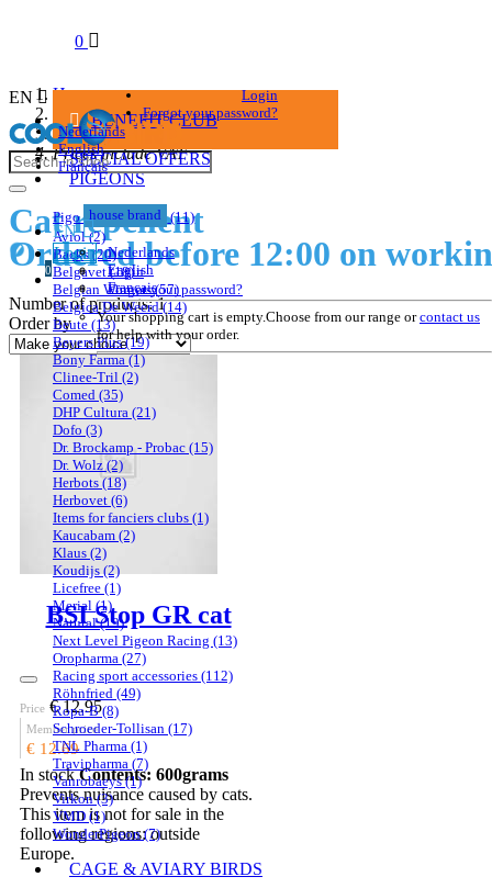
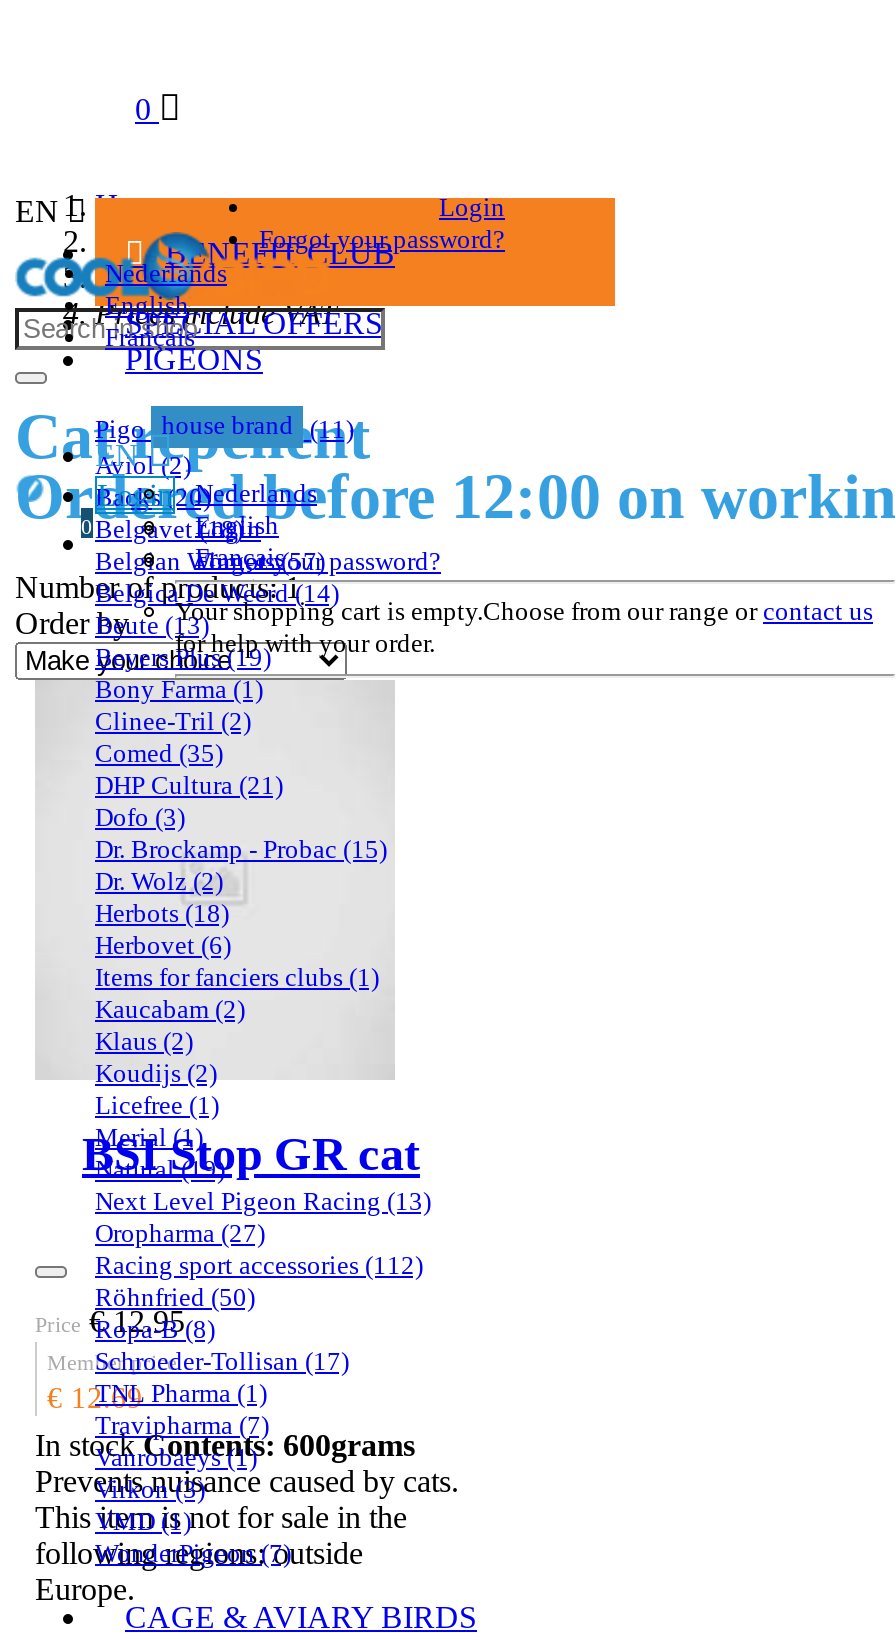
[53,685,141,702] Röhnfried (49) -> [95,1282,255,1312] Röhnfried (50)

